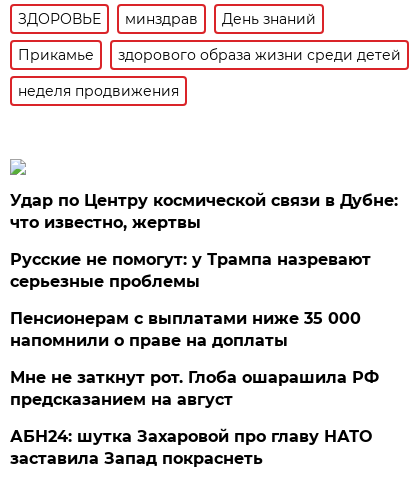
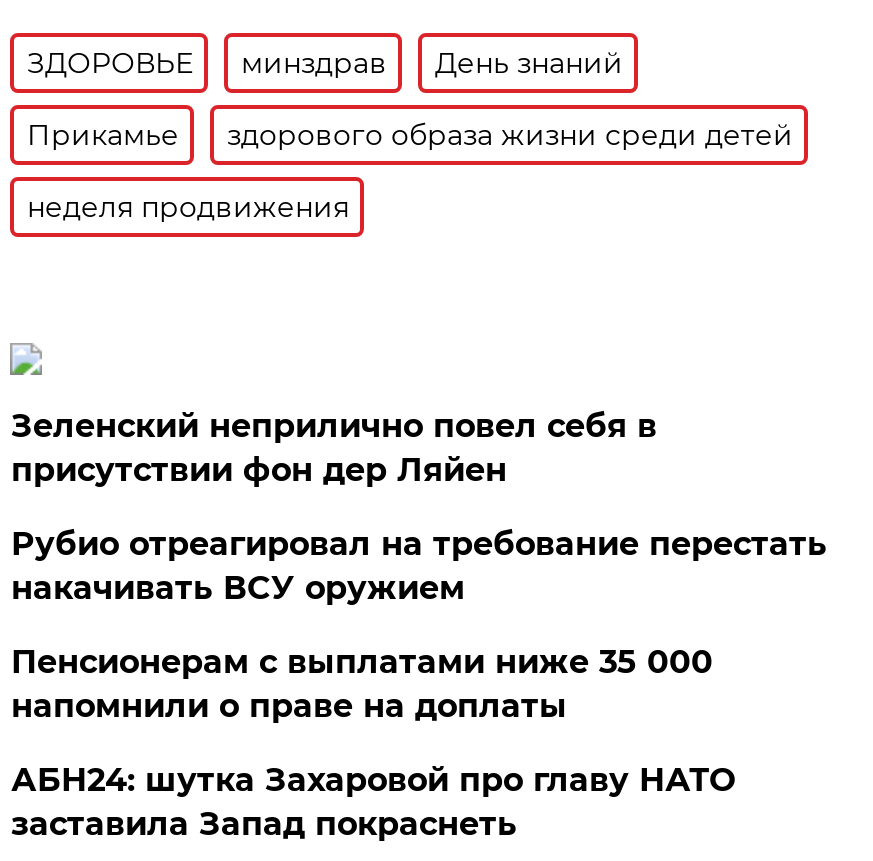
[10,191,398,232] Удар по Центру космической связи в Дубне: | что известно, жертвы -> [11,407,657,489] Зеленский неприлично повел cебя в | присутствии фон дер Ляйен
[10,250,371,291] Русские не помогут: у Трампа назревают | серьезные проблемы -> [11,525,827,607] Рубио отреагировал на требование перестать | накачивать ВСУ оружием
[10,368,379,409] Мне не заткнут рот. Глоба ошарашила РФ | предсказанием на август -> none

